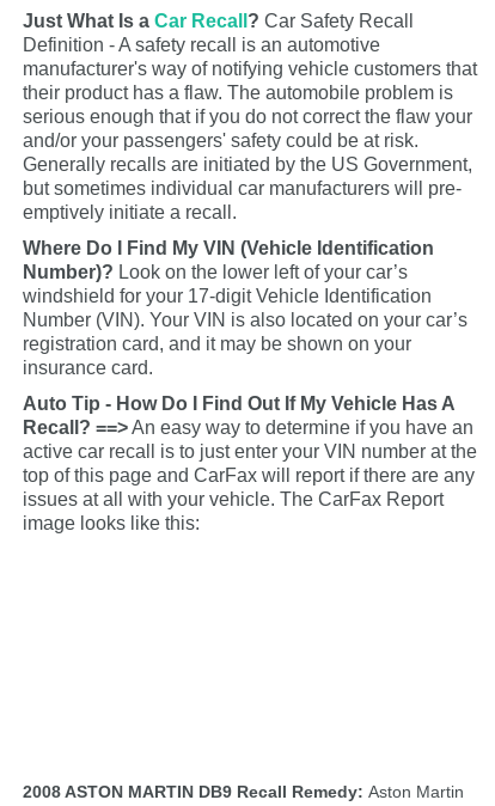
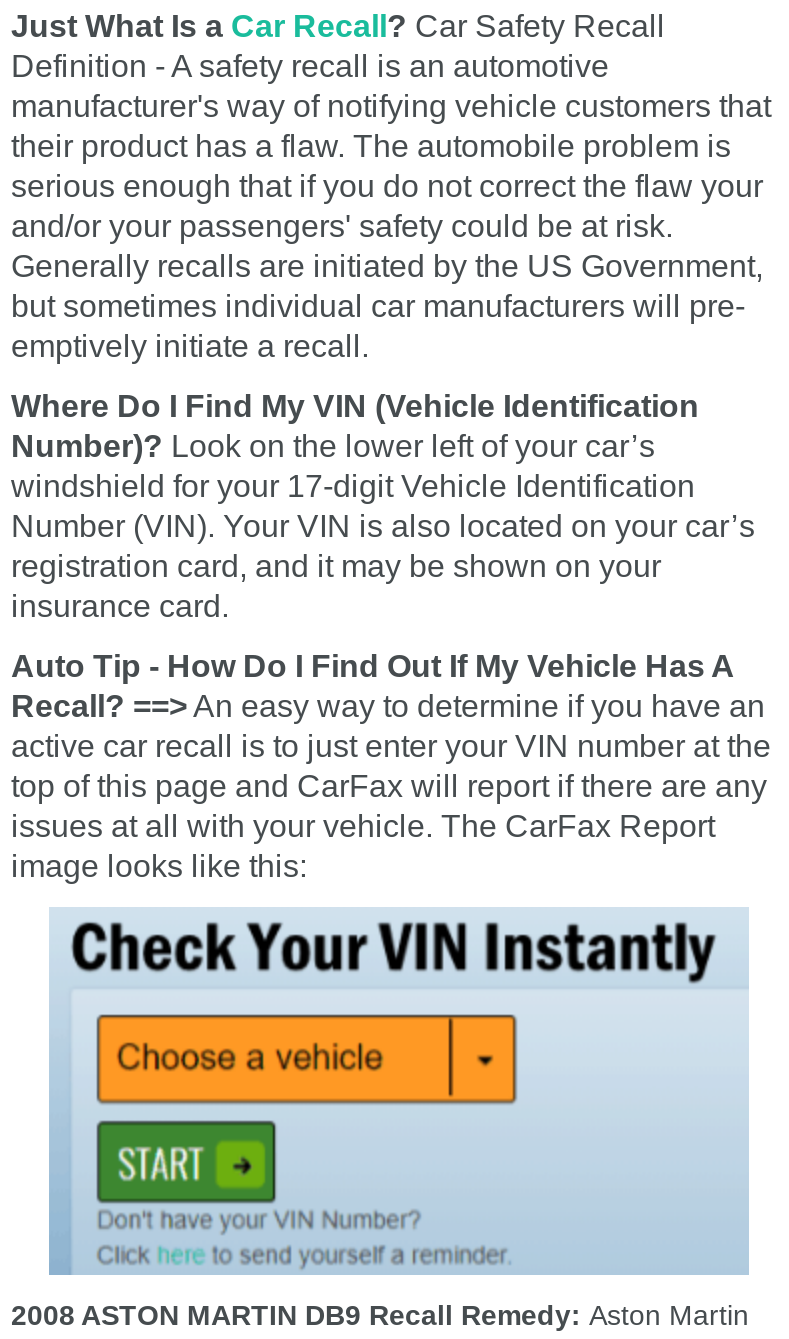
none -> [47,907,749,1277] [image]

